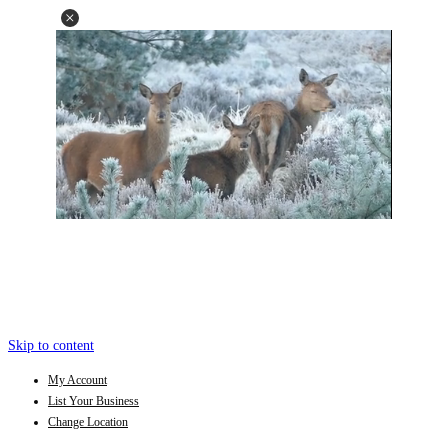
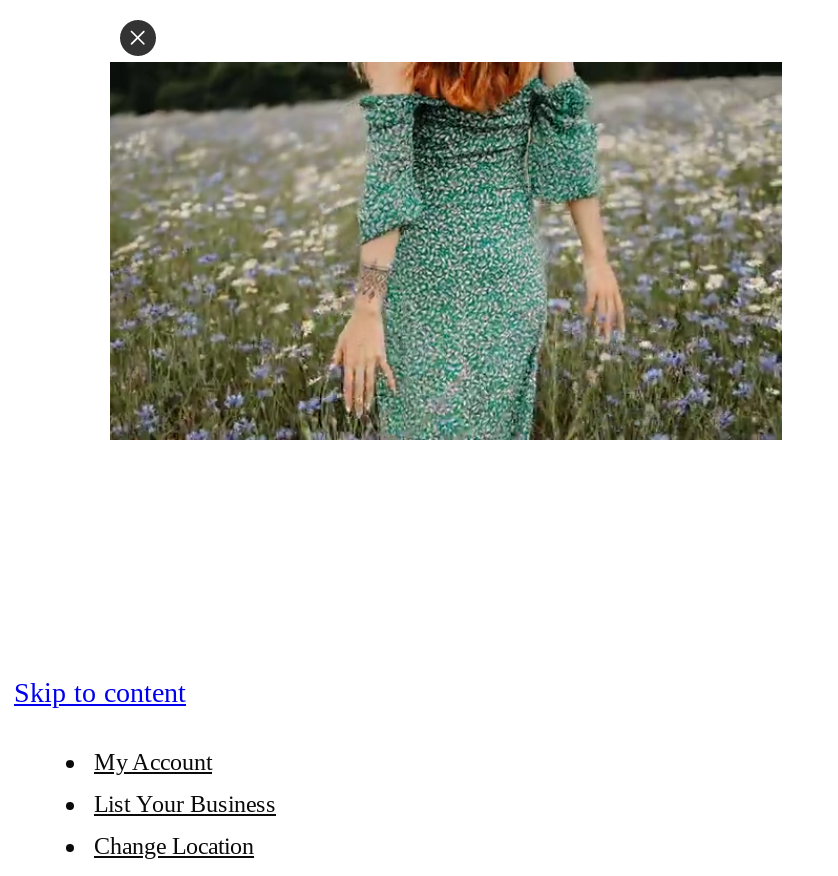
[55,29,393,220] [image] -> [108,60,784,442] [image]

